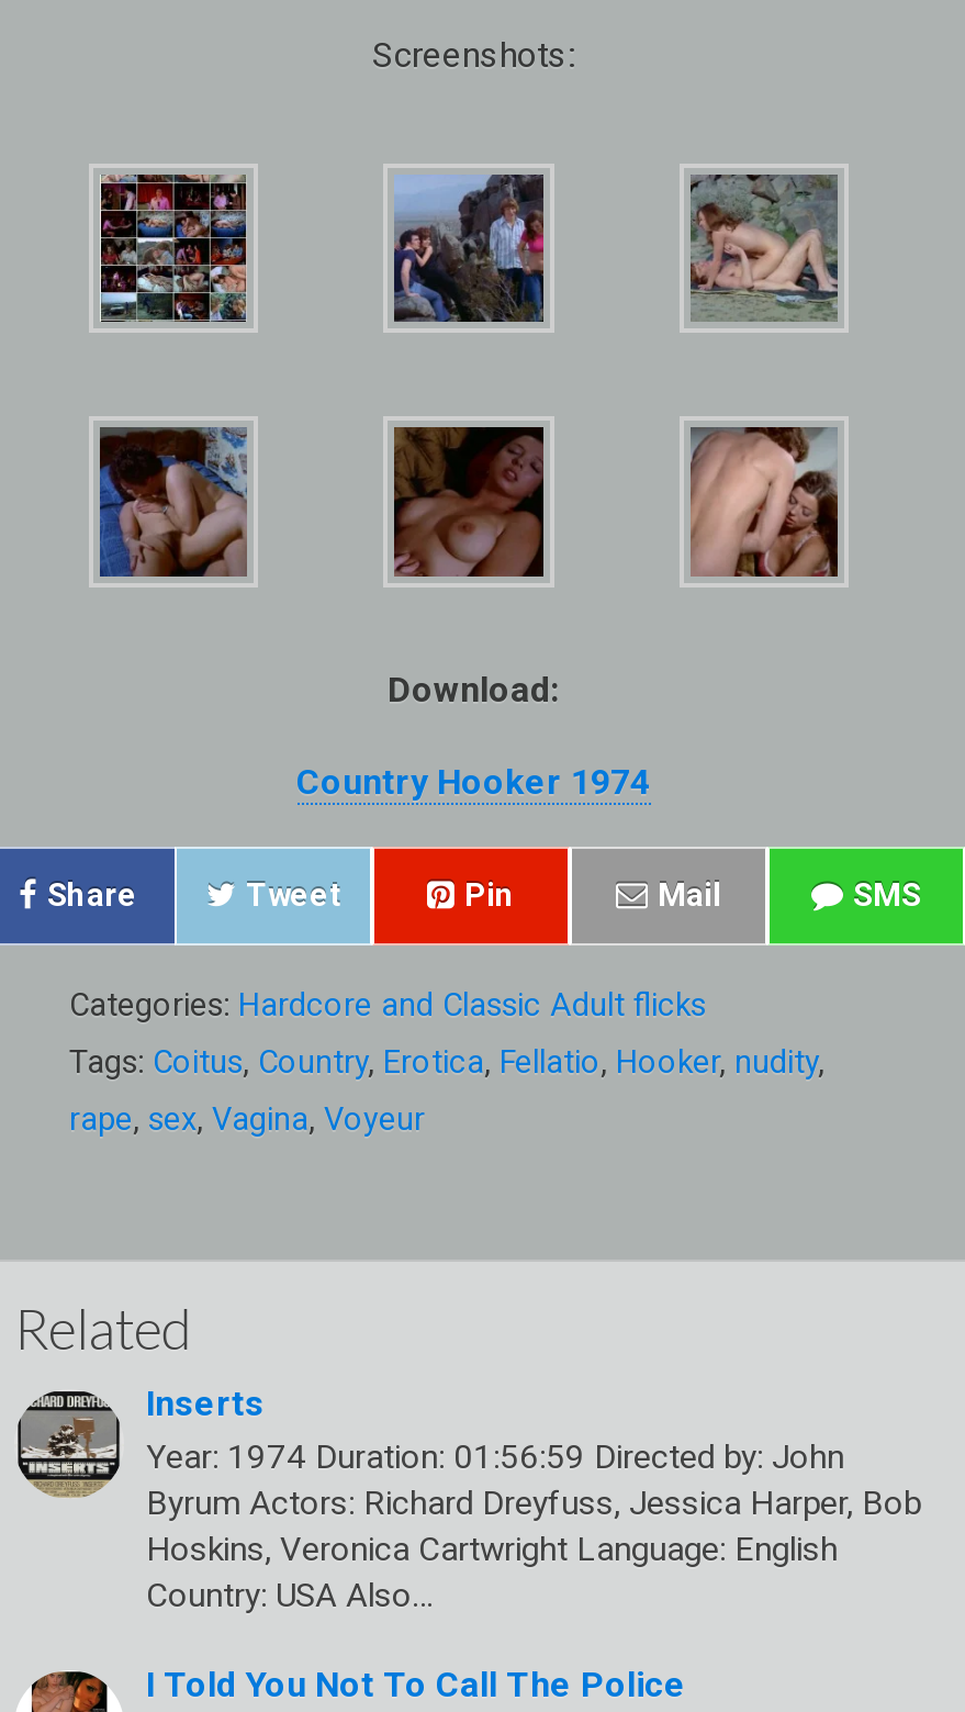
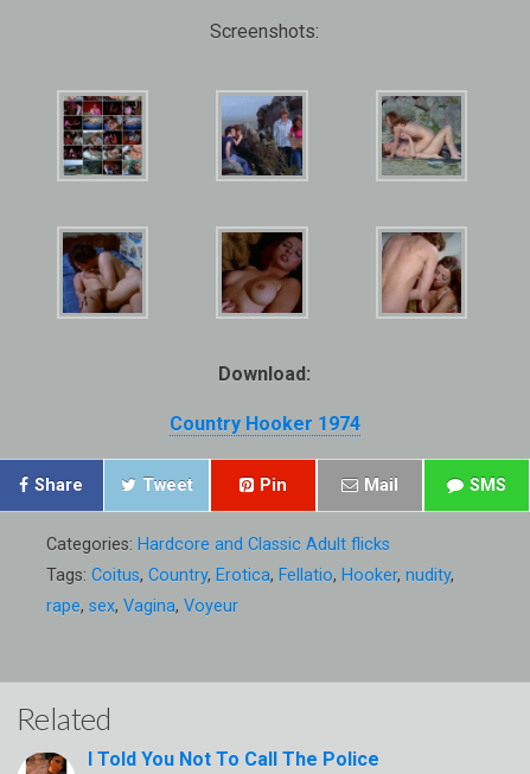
[16,1381,921,1614] [image] | Inserts | Year: 1974 Duration: 01:56:59 Directed by: John | Byrum Actors: Richard Dreyfuss, Jessica Harper, Bob | Hoskins, Veronica Cartwright Language: English | Country: USA Also… -> none

